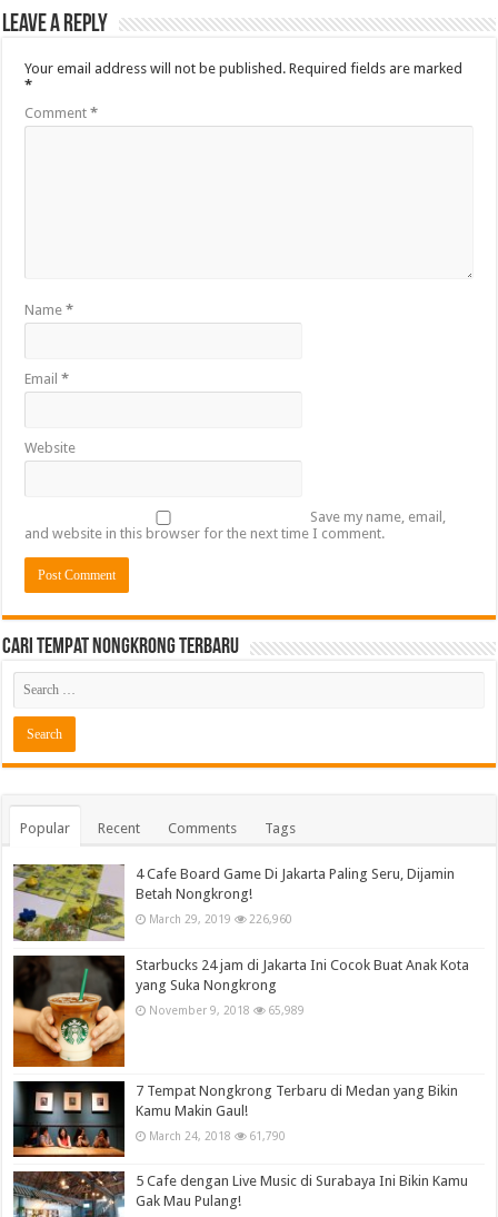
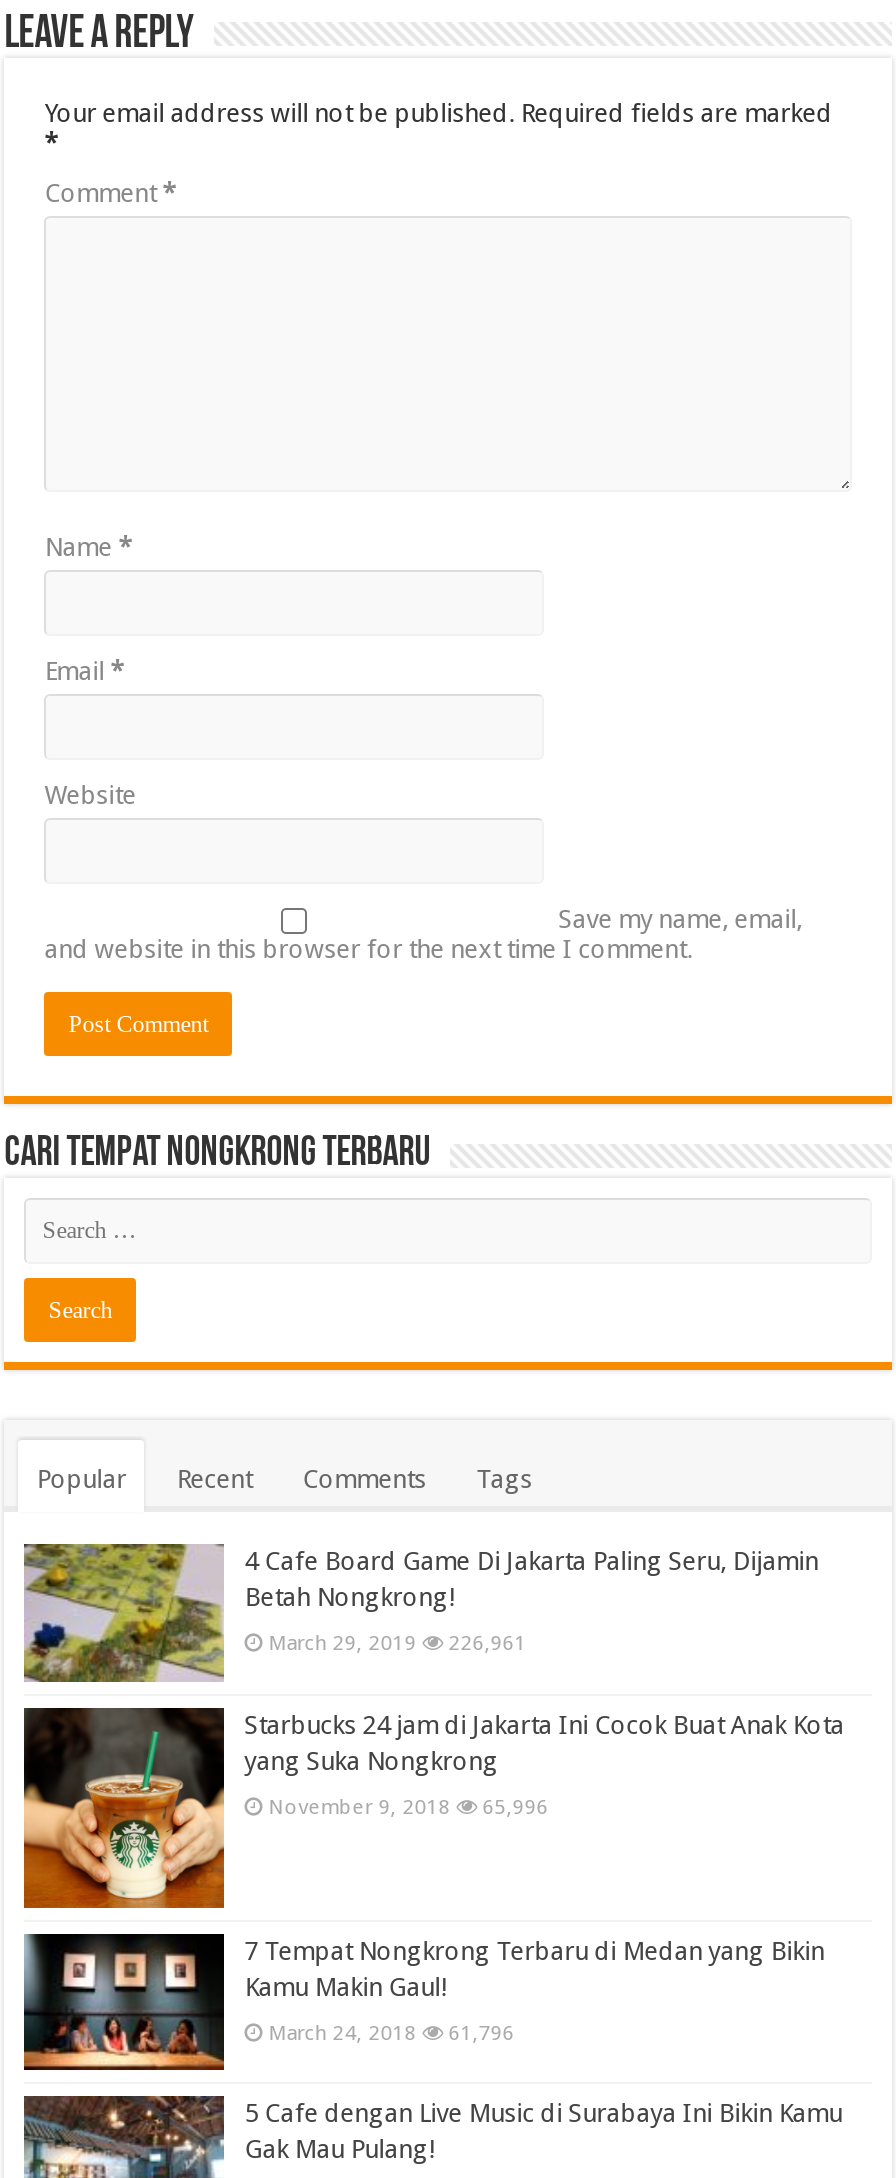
[149,913,293,926] March 29, 2019 226,960 -> [268,1631,526,1655] March 29, 2019 226,961
[149,1003,305,1016] November 9, 2018 65,989 -> [268,1793,548,1817] November 9, 2018 65,996
[149,1129,286,1142] March 24, 2018 61,790 -> [268,2019,514,2043] March 24, 2018 61,796

